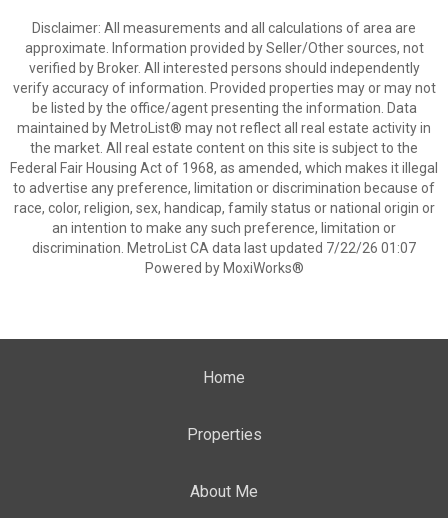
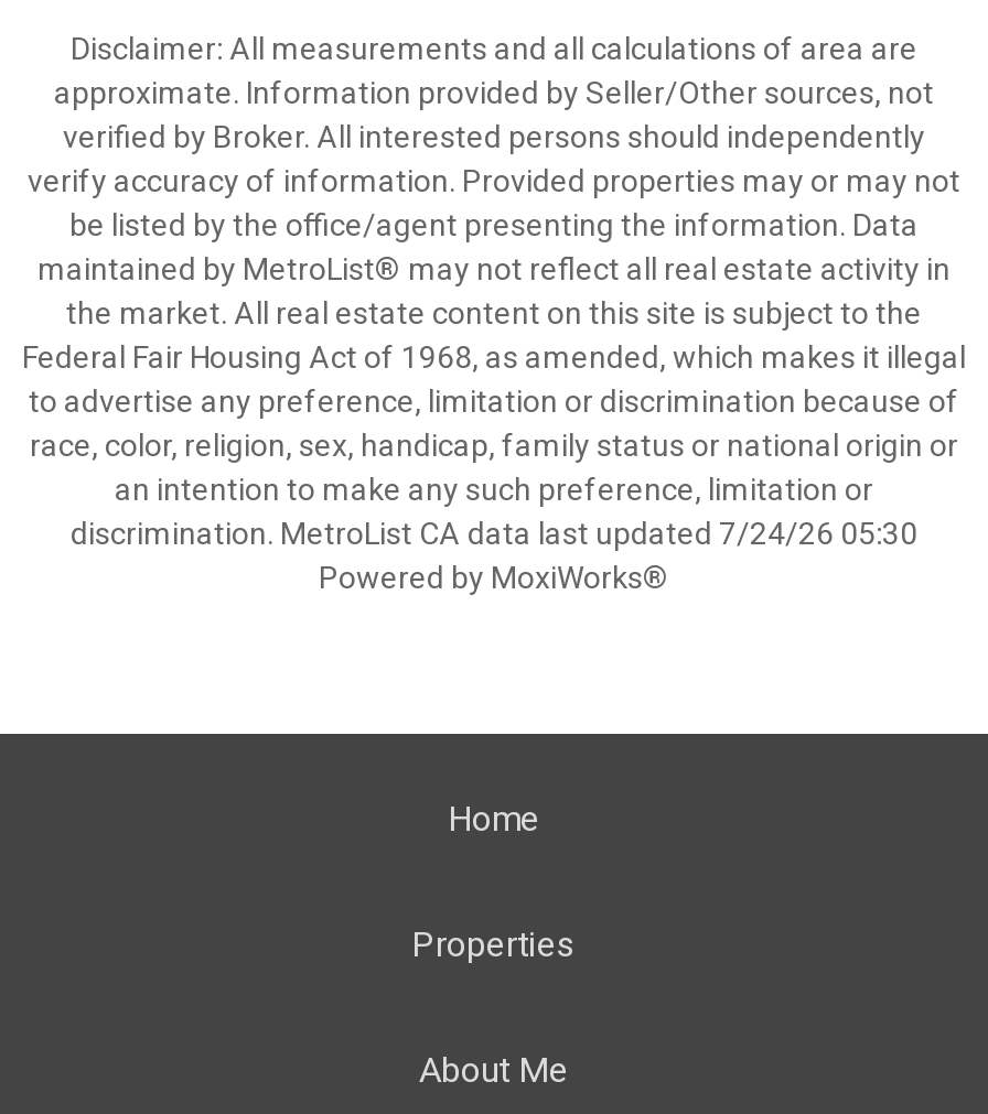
[32,240,416,256] discrimination. MetroList CA data last updated 7/22/26 01:07 -> [71,516,917,551] discrimination. MetroList CA data last updated 7/24/26 05:30

